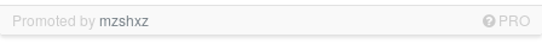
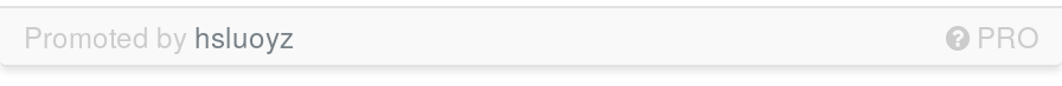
[12,10,149,30] Promoted by mzshxz -> [24,15,294,55] Promoted by hsluoyz

